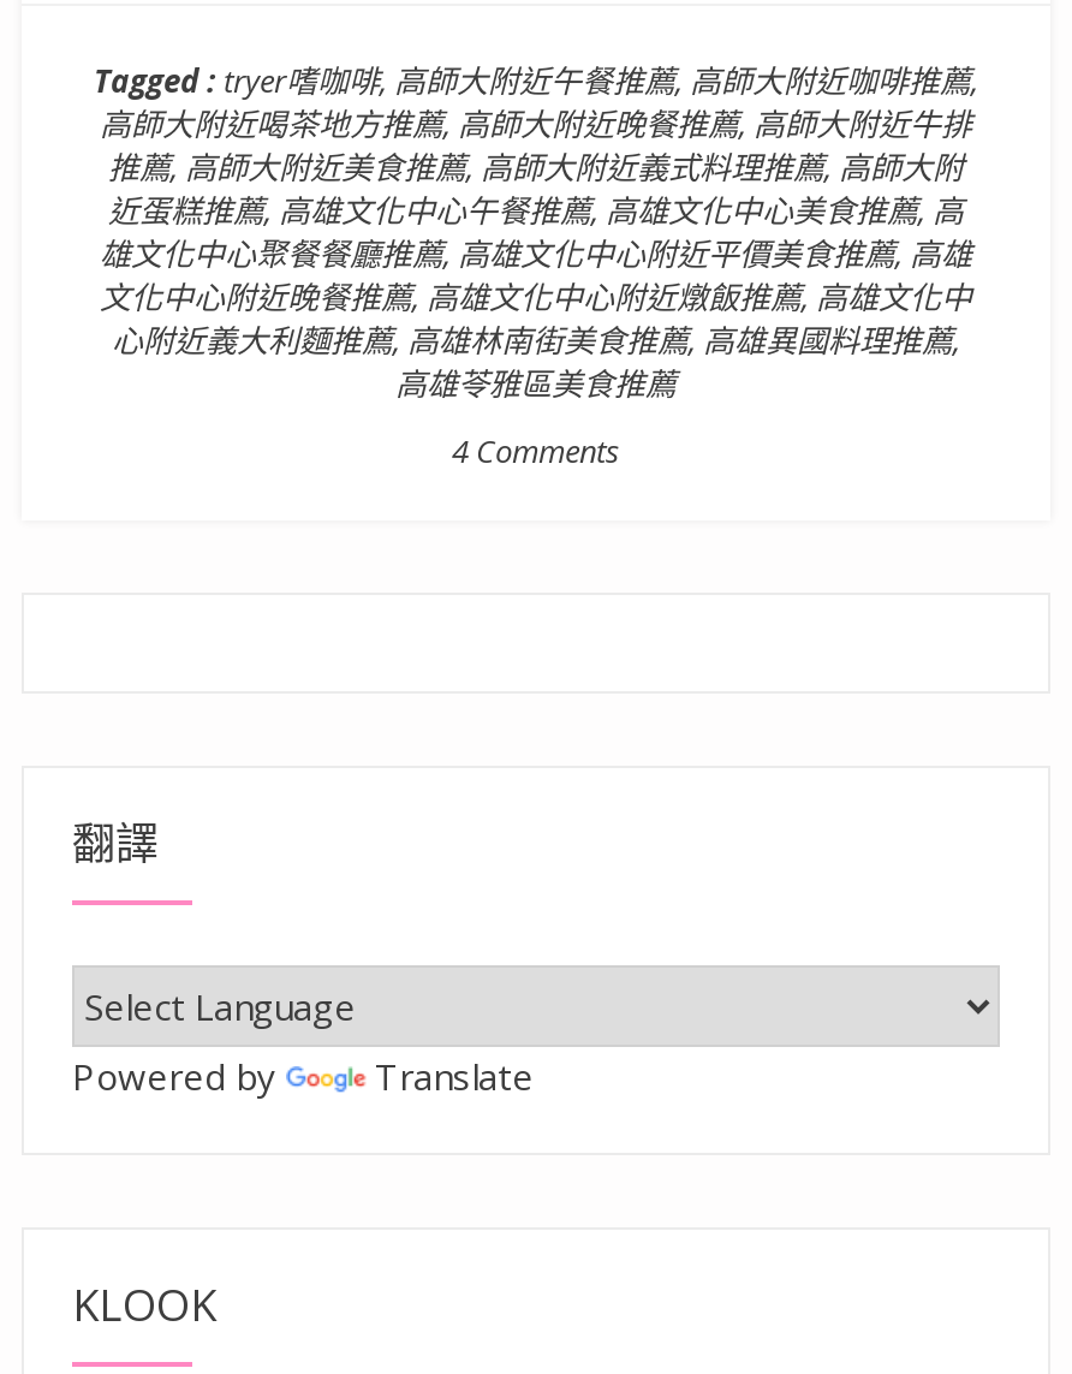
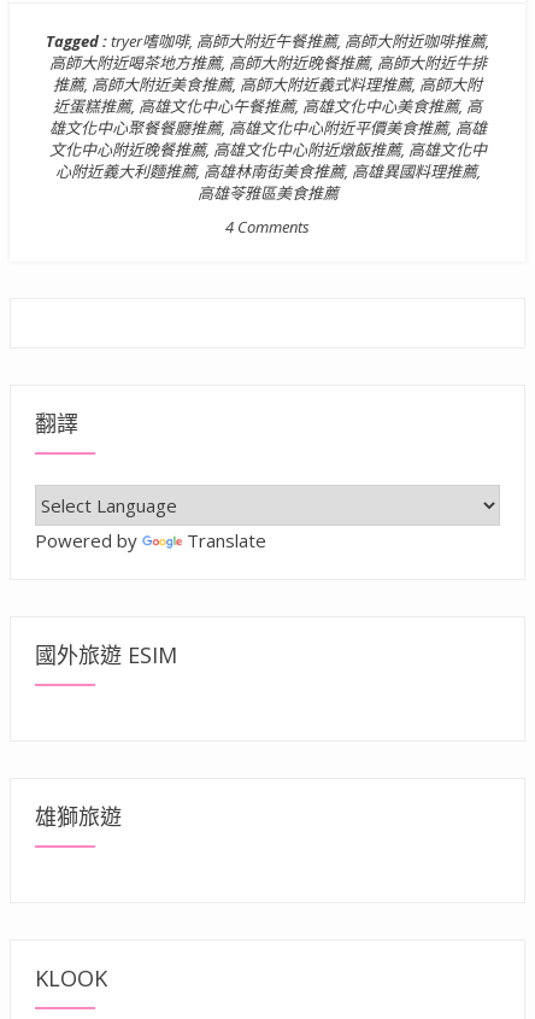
none -> [35,641,177,670] 國外旅遊 ESIM
none -> [35,802,122,831] 雄獅旅遊

